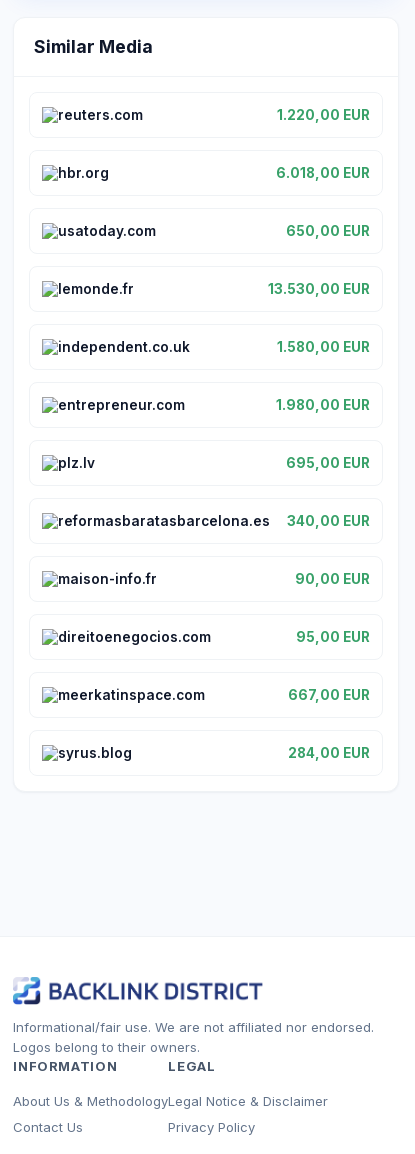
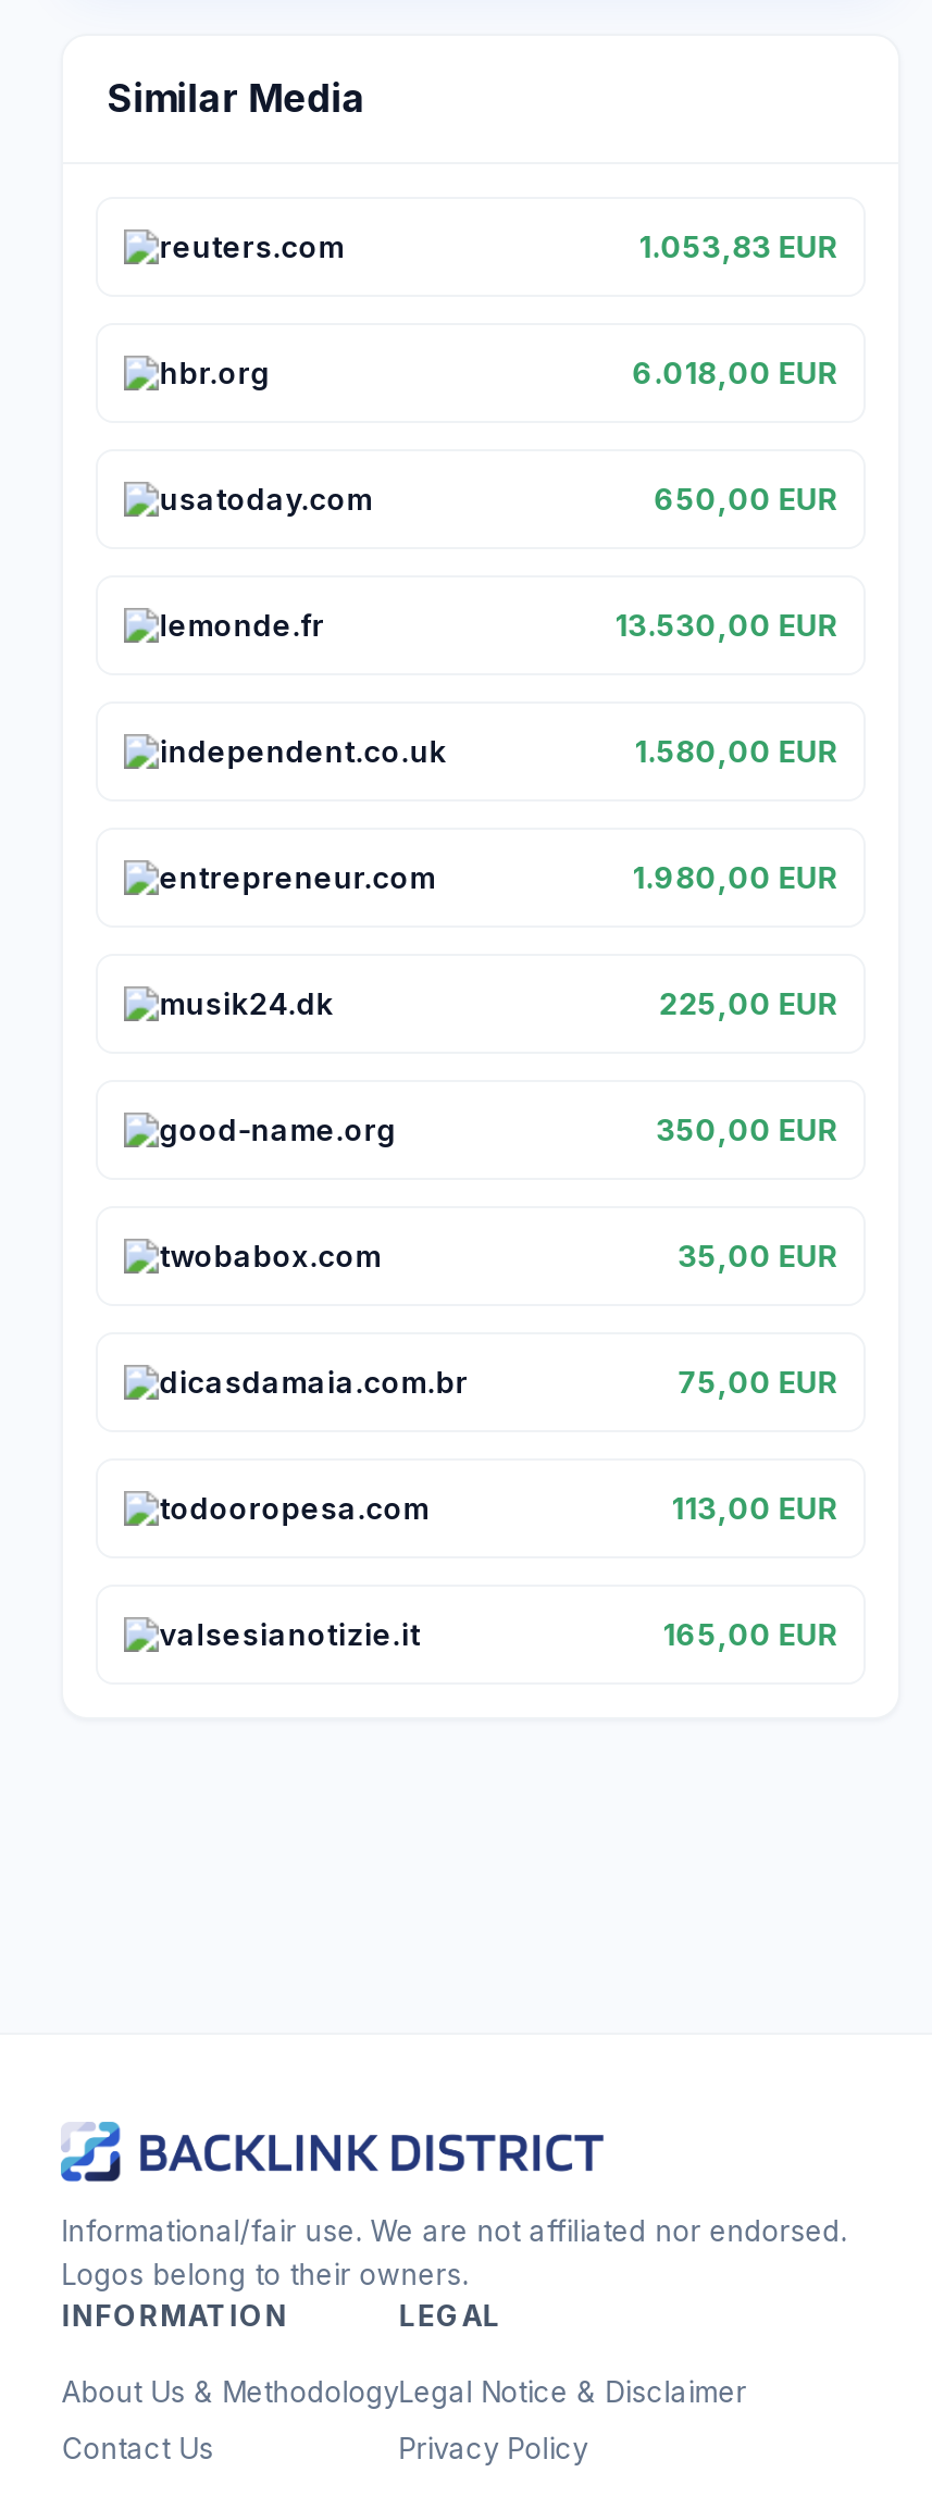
[277,107,370,123] 1.220,00 EUR -> [639,229,837,264] 1.053,83 EUR
[58,455,370,471] plz.lv | 695,00 EUR -> [159,986,837,1021] musik24.dk | 225,00 EUR
[58,513,370,529] reformasbaratasbarcelona.es | 340,00 EUR -> [159,1113,837,1147] good-name.org | 350,00 EUR
[58,571,370,587] maison-info.fr | 90,00 EUR -> [159,1239,837,1274] twobabox.com | 35,00 EUR
[58,629,370,645] direitoenegocios.com | 95,00 EUR -> [159,1365,837,1400] dicasdamaia.com.br | 75,00 EUR
[58,687,370,703] meerkatinspace.com | 667,00 EUR -> [159,1491,837,1526] todooropesa.com | 113,00 EUR
[58,745,370,761] syrus.blog | 284,00 EUR -> [159,1617,837,1652] valsesianotizie.it | 165,00 EUR

